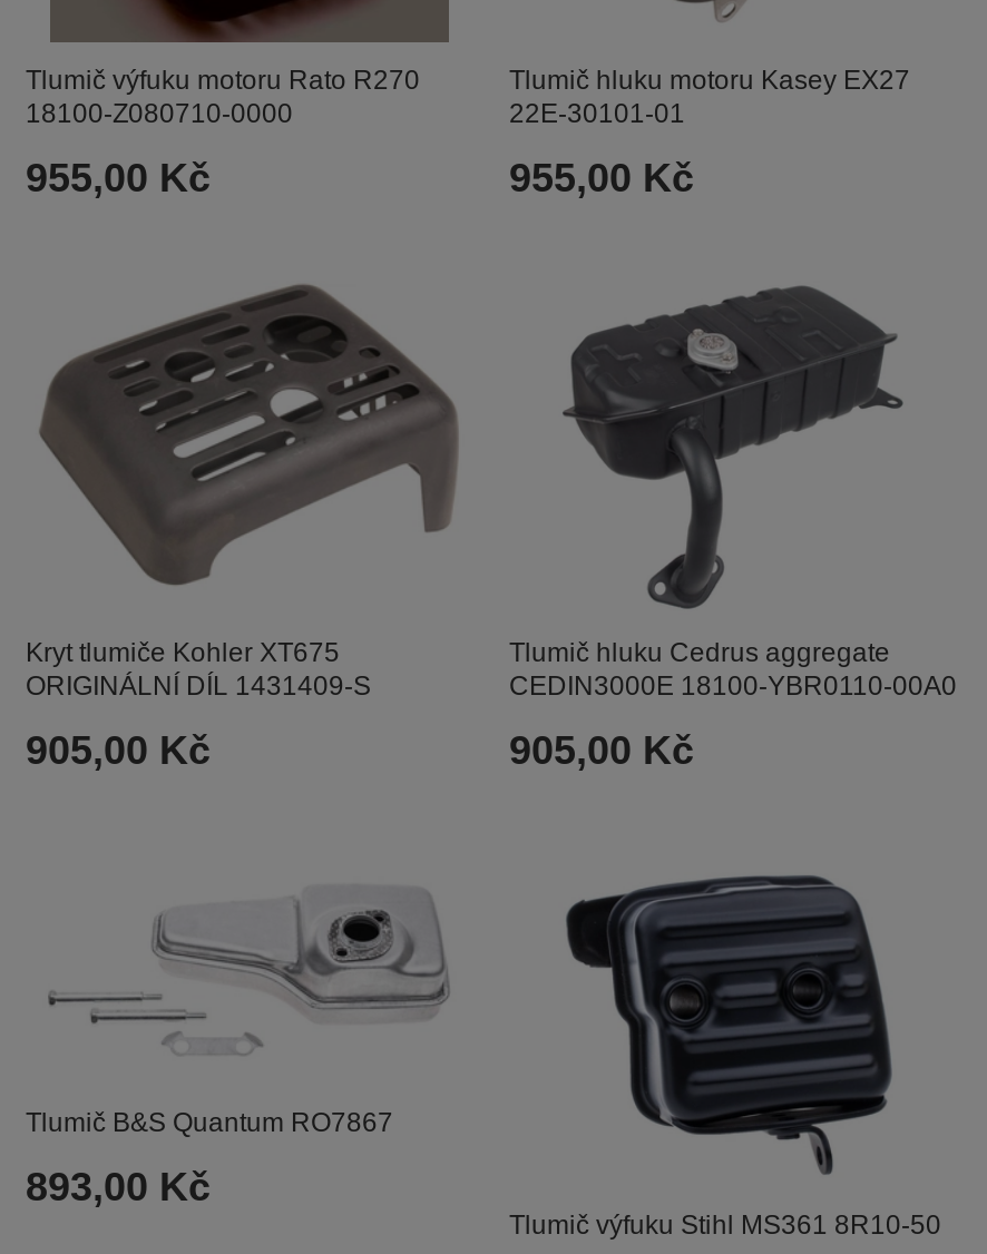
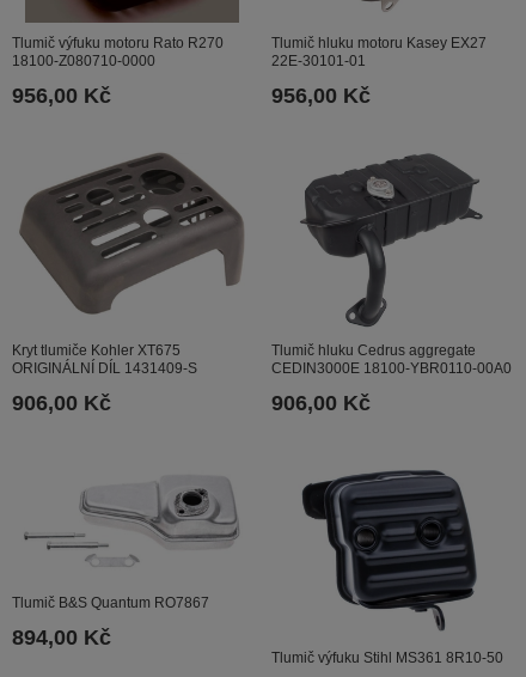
[26,156,211,200] 955,00 Kč -> [12,84,111,108] 956,00 Kč
[509,156,694,200] 955,00 Kč -> [271,84,371,108] 956,00 Kč
[26,728,211,773] 905,00 Kč -> [12,391,111,415] 906,00 Kč
[509,728,694,773] 905,00 Kč -> [271,391,371,415] 906,00 Kč
[26,1166,211,1210] 893,00 Kč -> [12,626,111,650] 894,00 Kč

